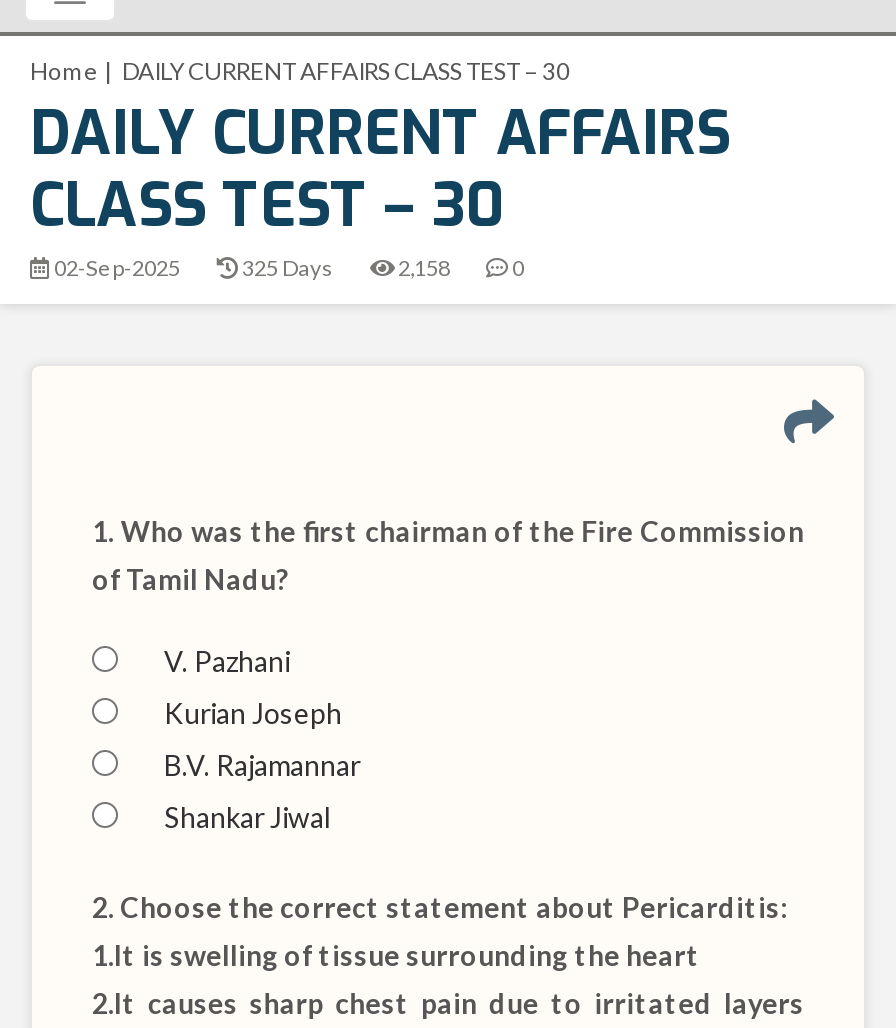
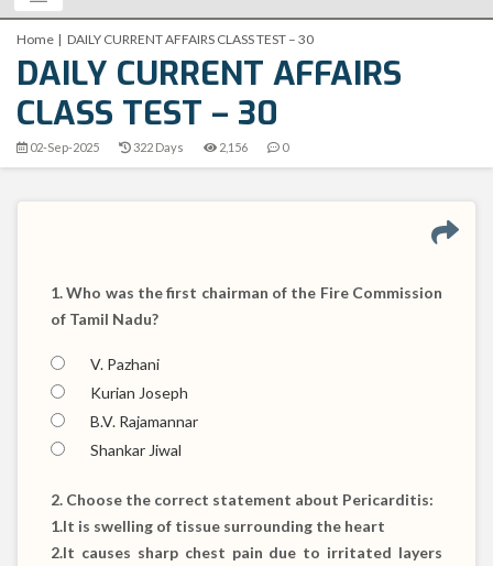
[238,254,334,280] 325 Days -> [131,140,184,154] 322 Days
[398,254,450,280] 2,158 -> [219,140,248,154] 2,156

